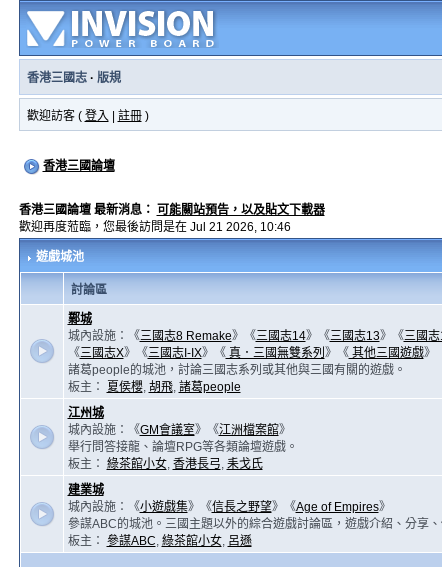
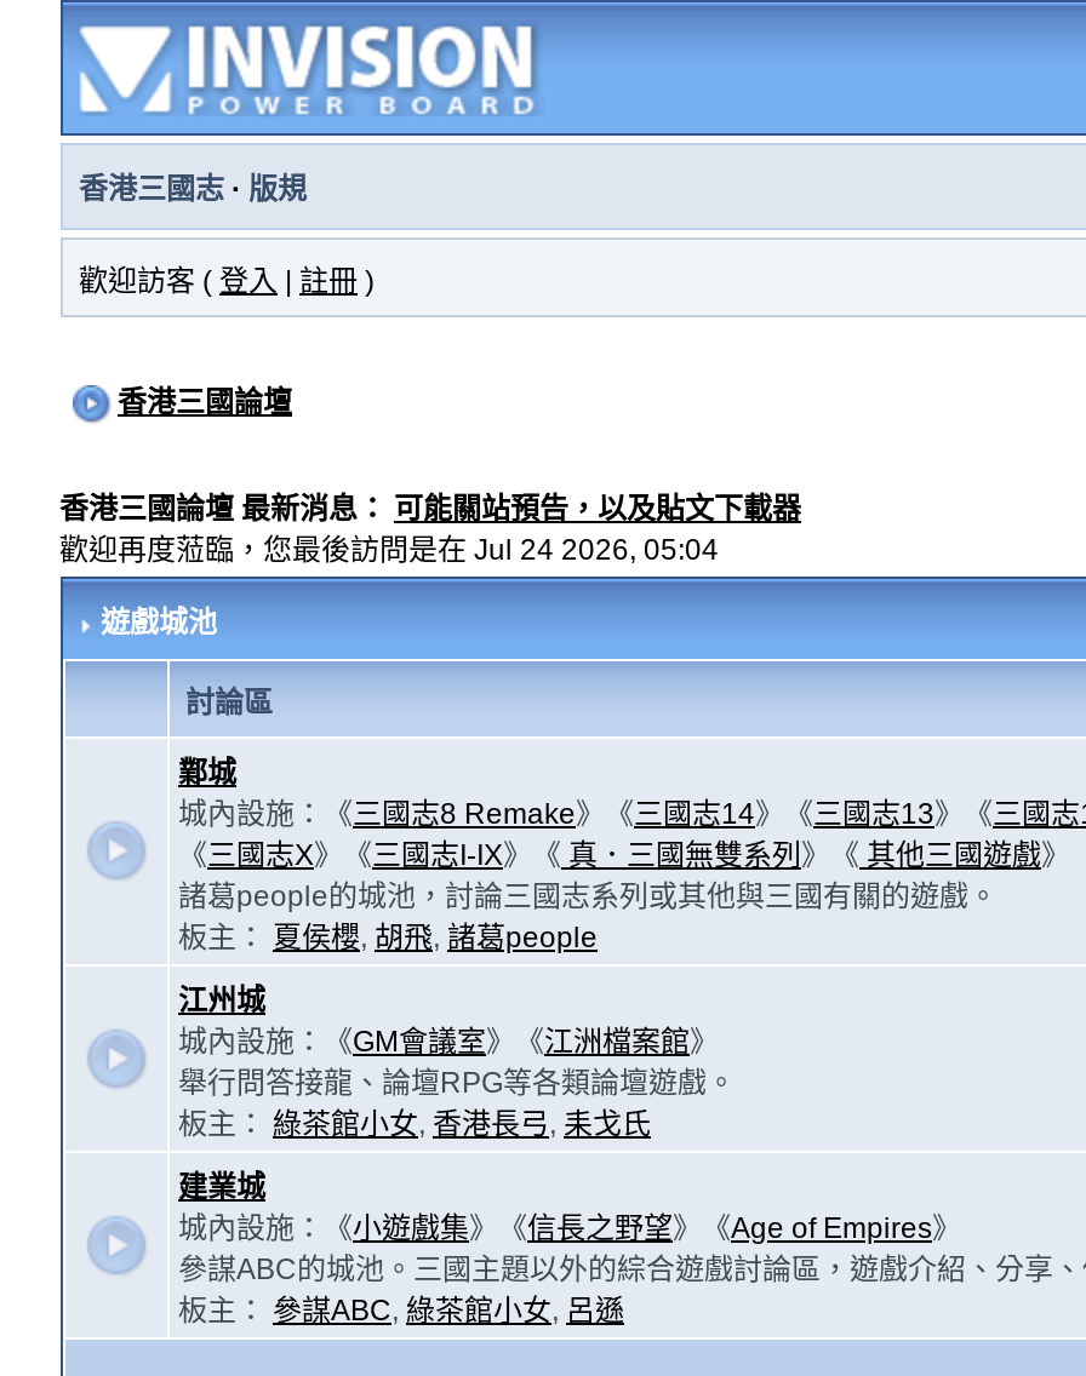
[18,220,290,234] 歡迎再度蒞臨，您最後訪問是在 Jul 21 2026, 10:46 -> [59,533,719,567] 歡迎再度蒞臨，您最後訪問是在 Jul 24 2026, 05:04

